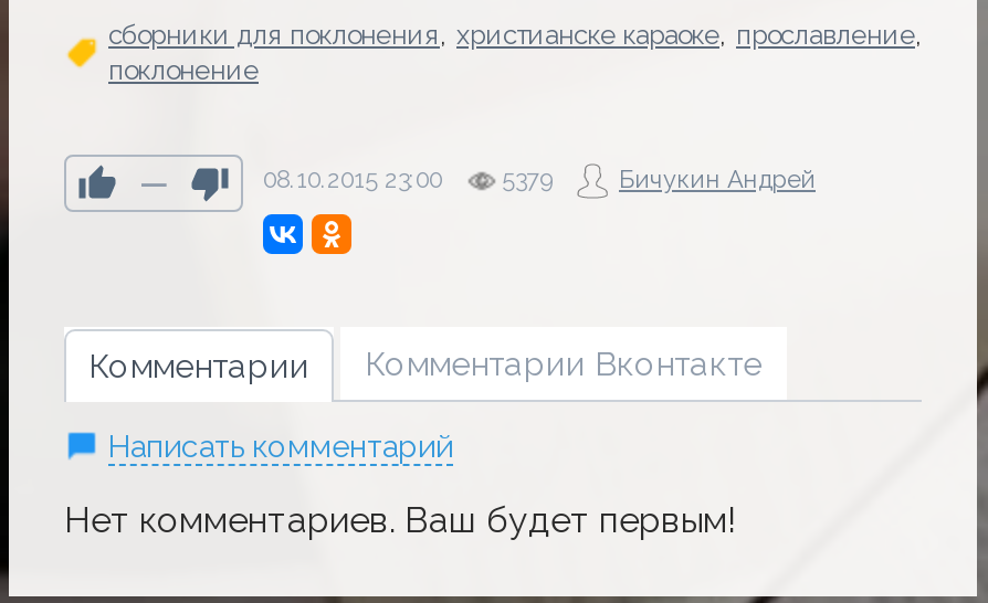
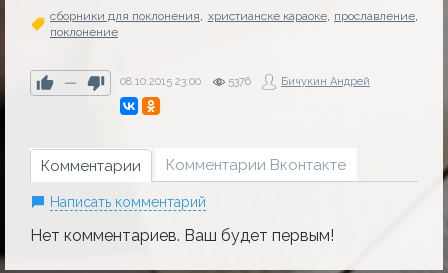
[502,166,553,195] 5379 -> [228,75,251,88] 5376

